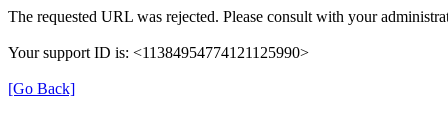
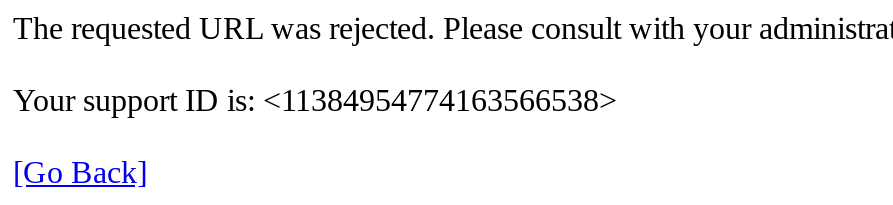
[8,44,309,61] Your support ID is: <11384954774121125990> -> [13,83,617,117] Your support ID is: <11384954774163566538>

